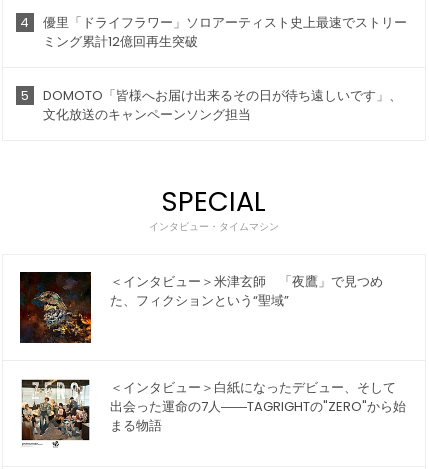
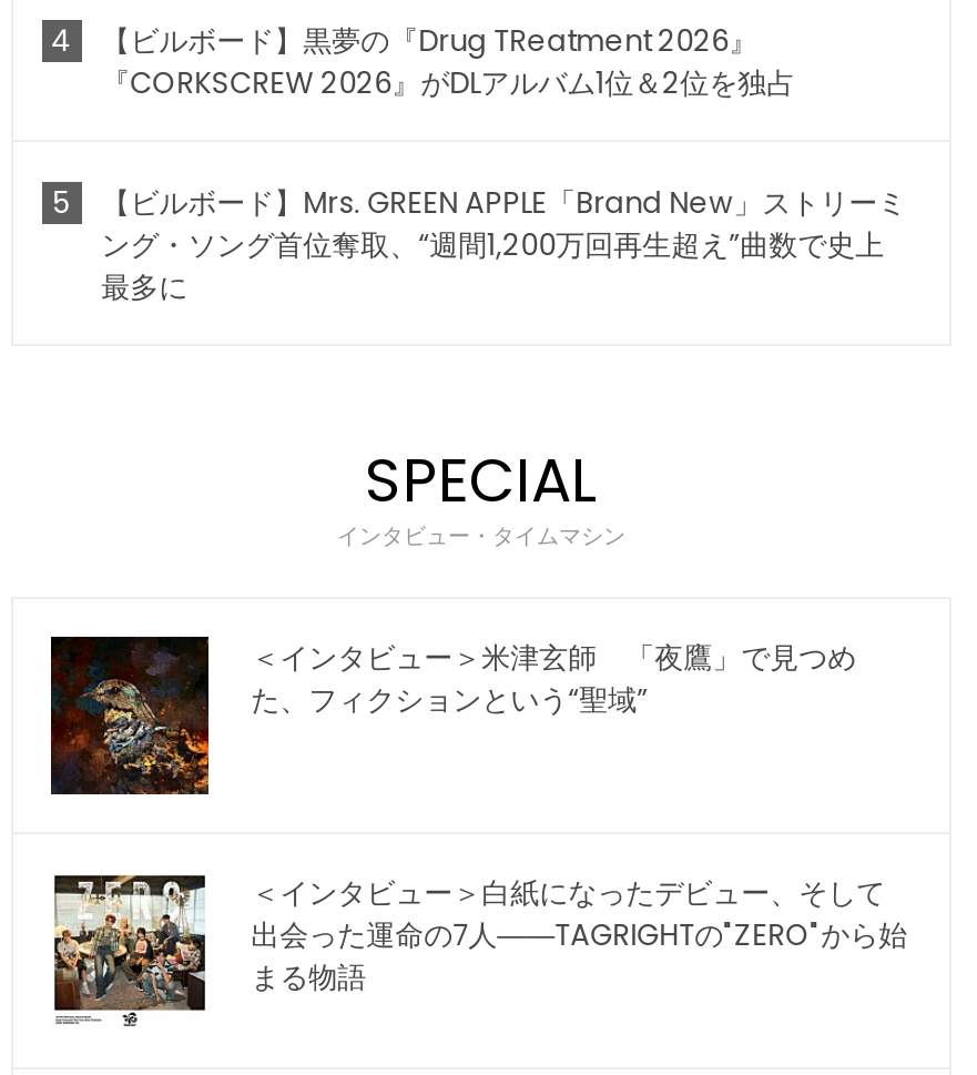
[43,13,407,51] 優里「ドライフラワー」ソロアーティスト史上最速でストリー | ミング累計12億回再生突破 -> [101,20,795,105] 【ビルボード】黒夢の『Drug TReatment 2026』 | 『CORKSCREW 2026』がDLアルバム1位＆2位を独占
[43,86,402,124] DOMOTO「皆様へお届け出来るその日が待ち遠しいです」、 | 文化放送のキャンペーンソング担当 -> [101,182,906,309] 【ビルボード】Mrs. GREEN APPLE「Brand New」ストリーミ | ング・ソング首位奪取、“週間1,200万回再生超え”曲数で史上 | 最多に

